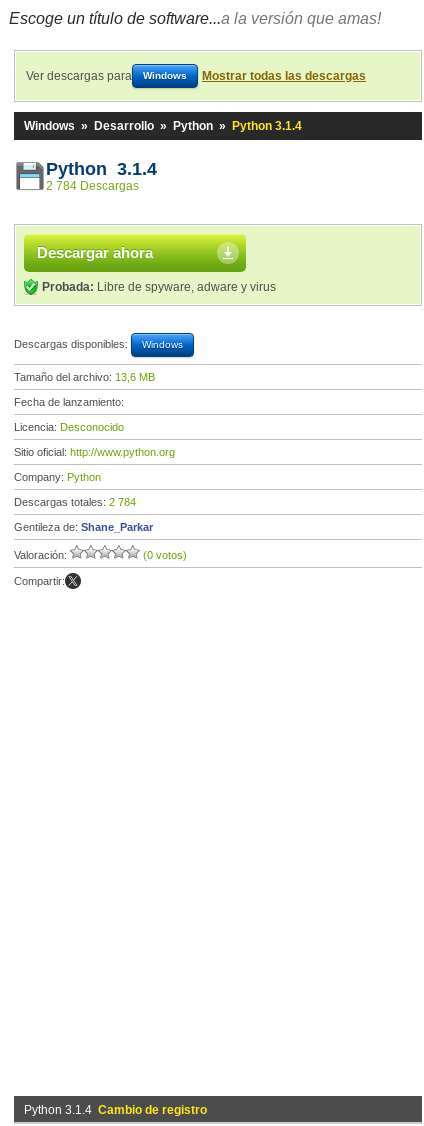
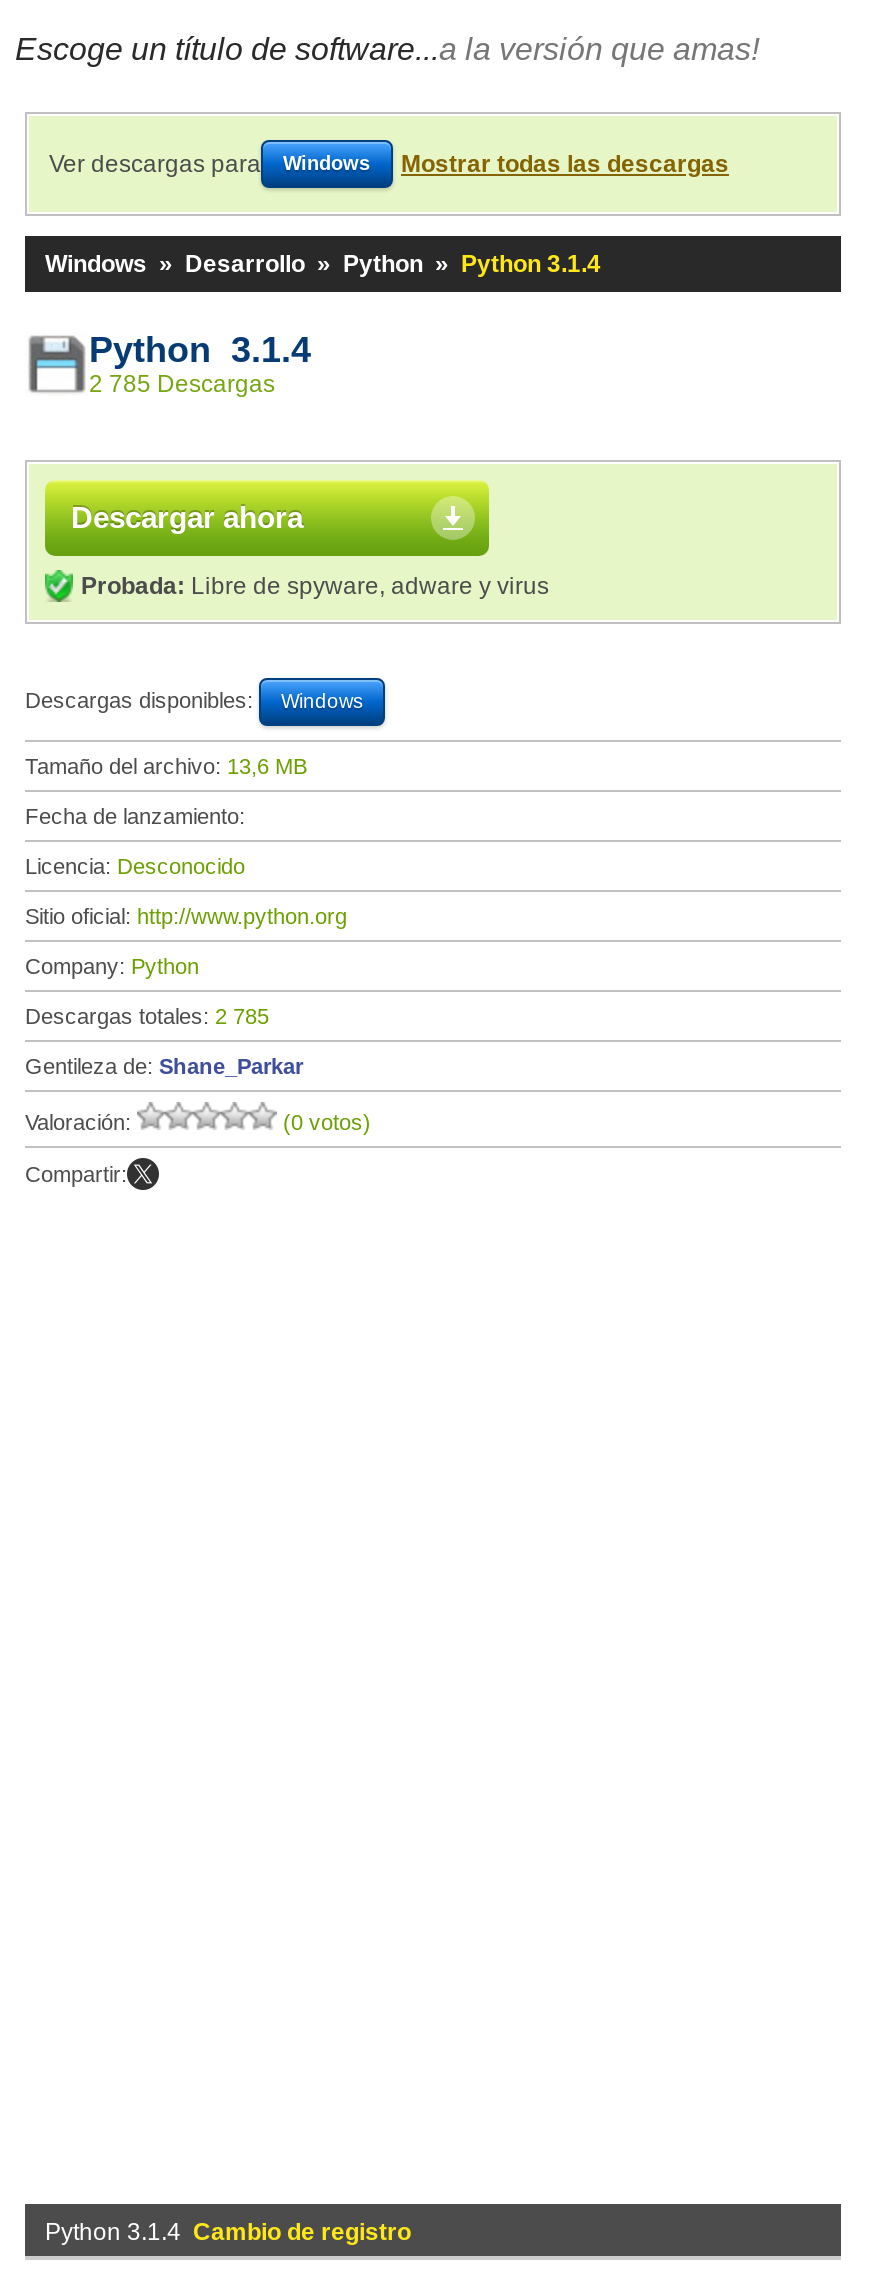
[46,179,139,193] 2 784 Descargas -> [89,370,275,398] 2 785 Descargas
[14,496,136,508] Descargas totales: 2 784 -> [25,1004,269,1028] Descargas totales: 2 785

